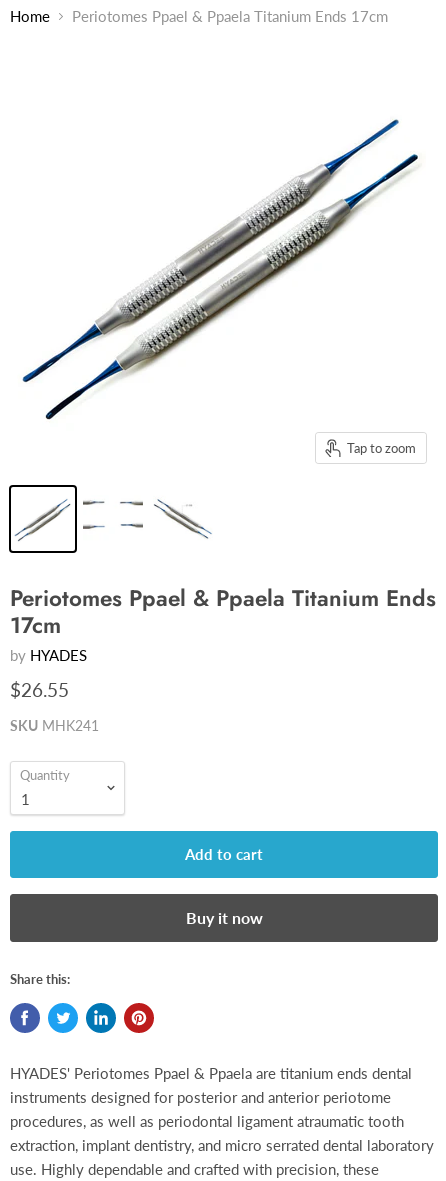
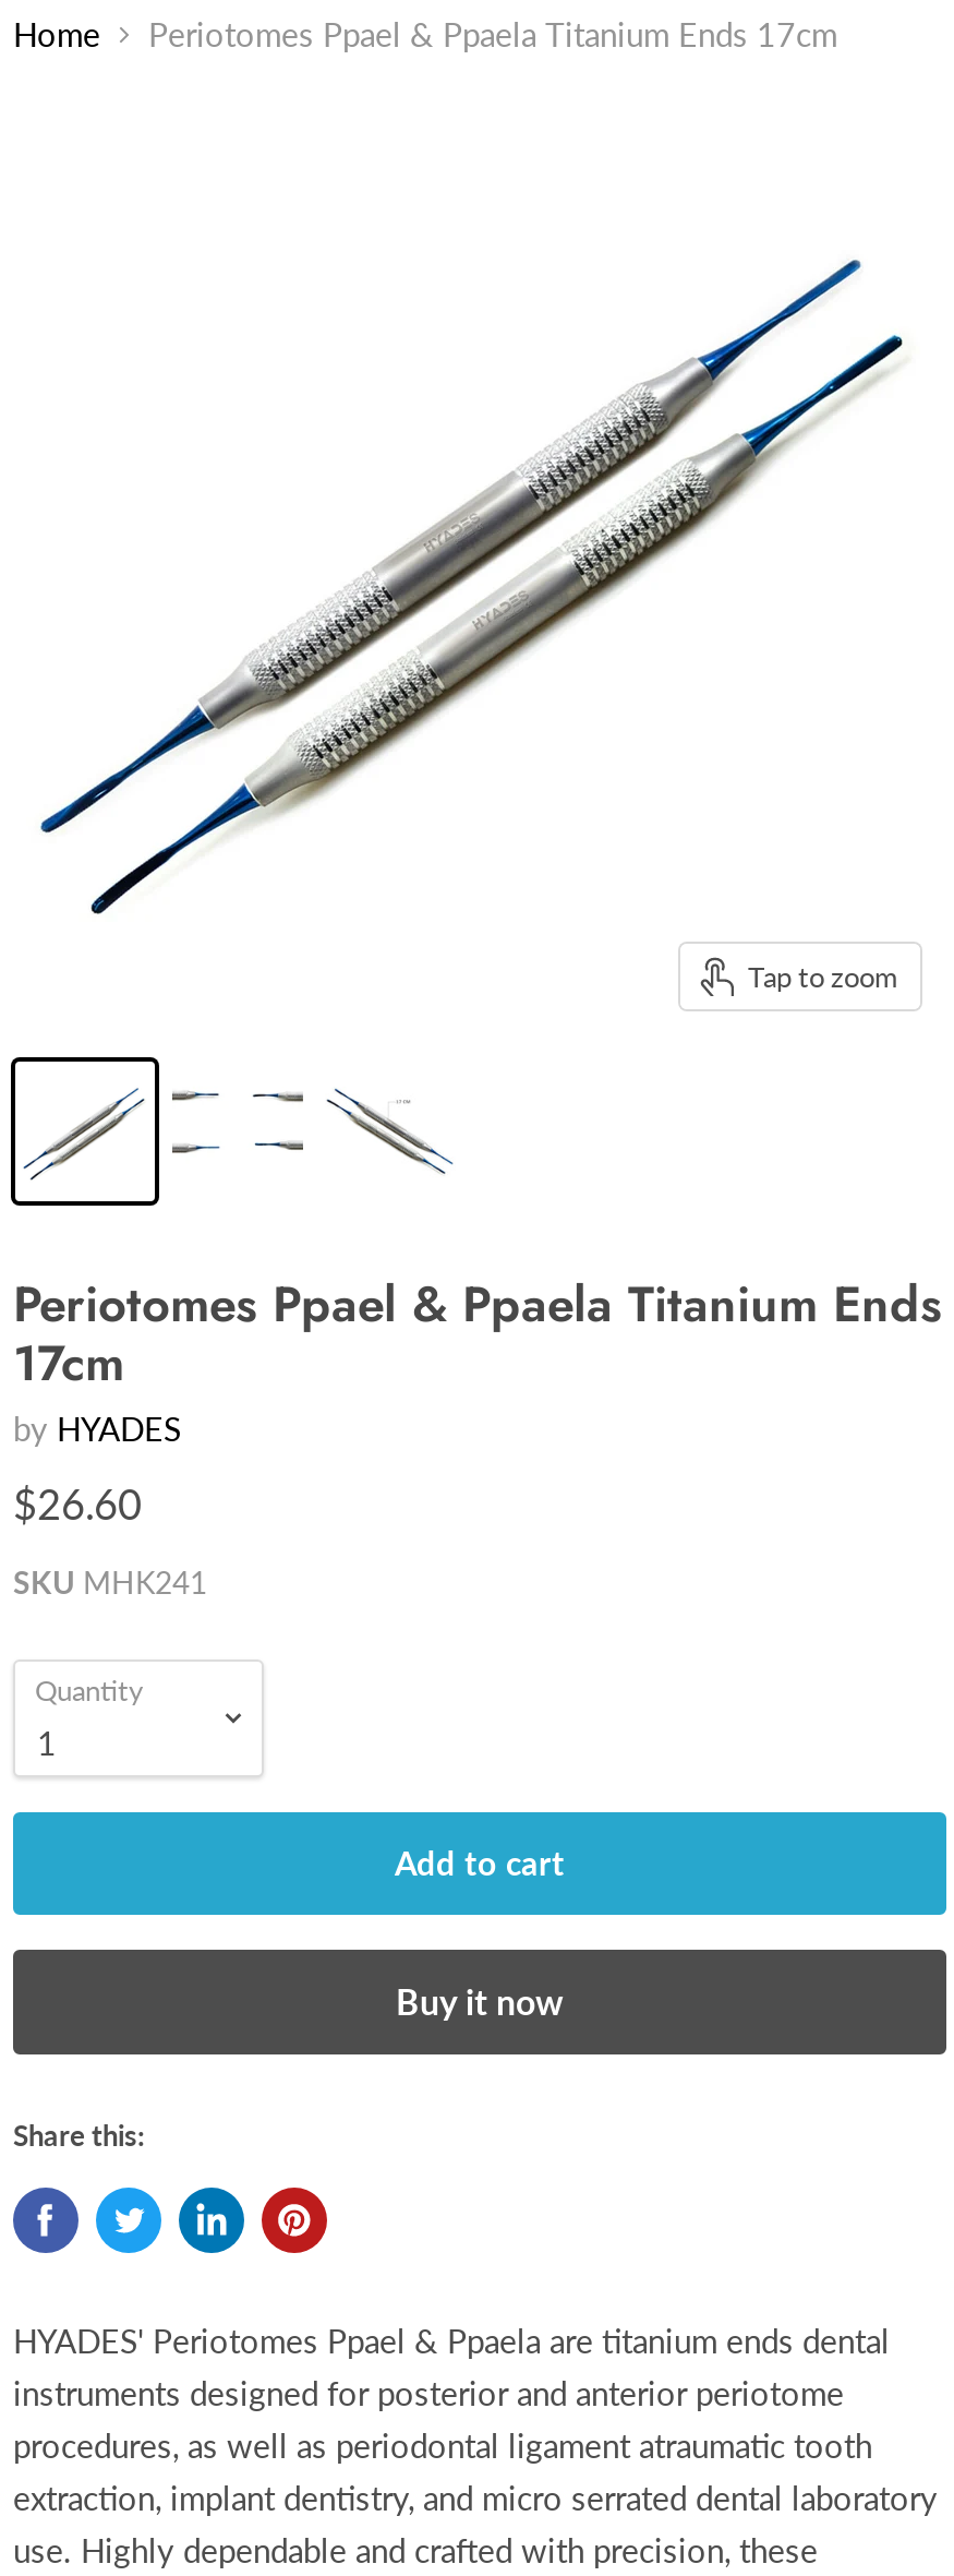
[10,678,69,701] $26.55 -> [13,1478,142,1529] $26.60

